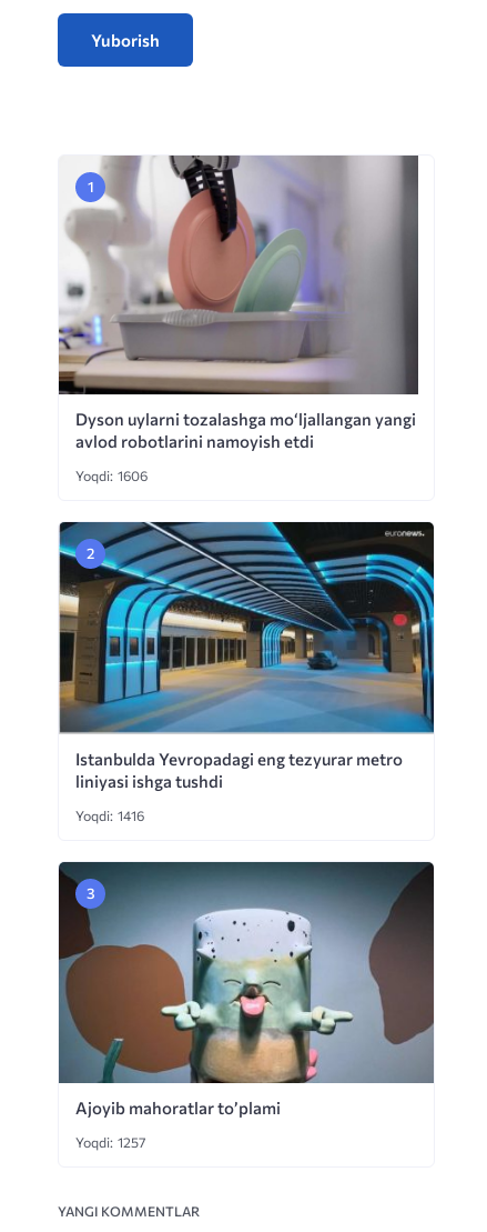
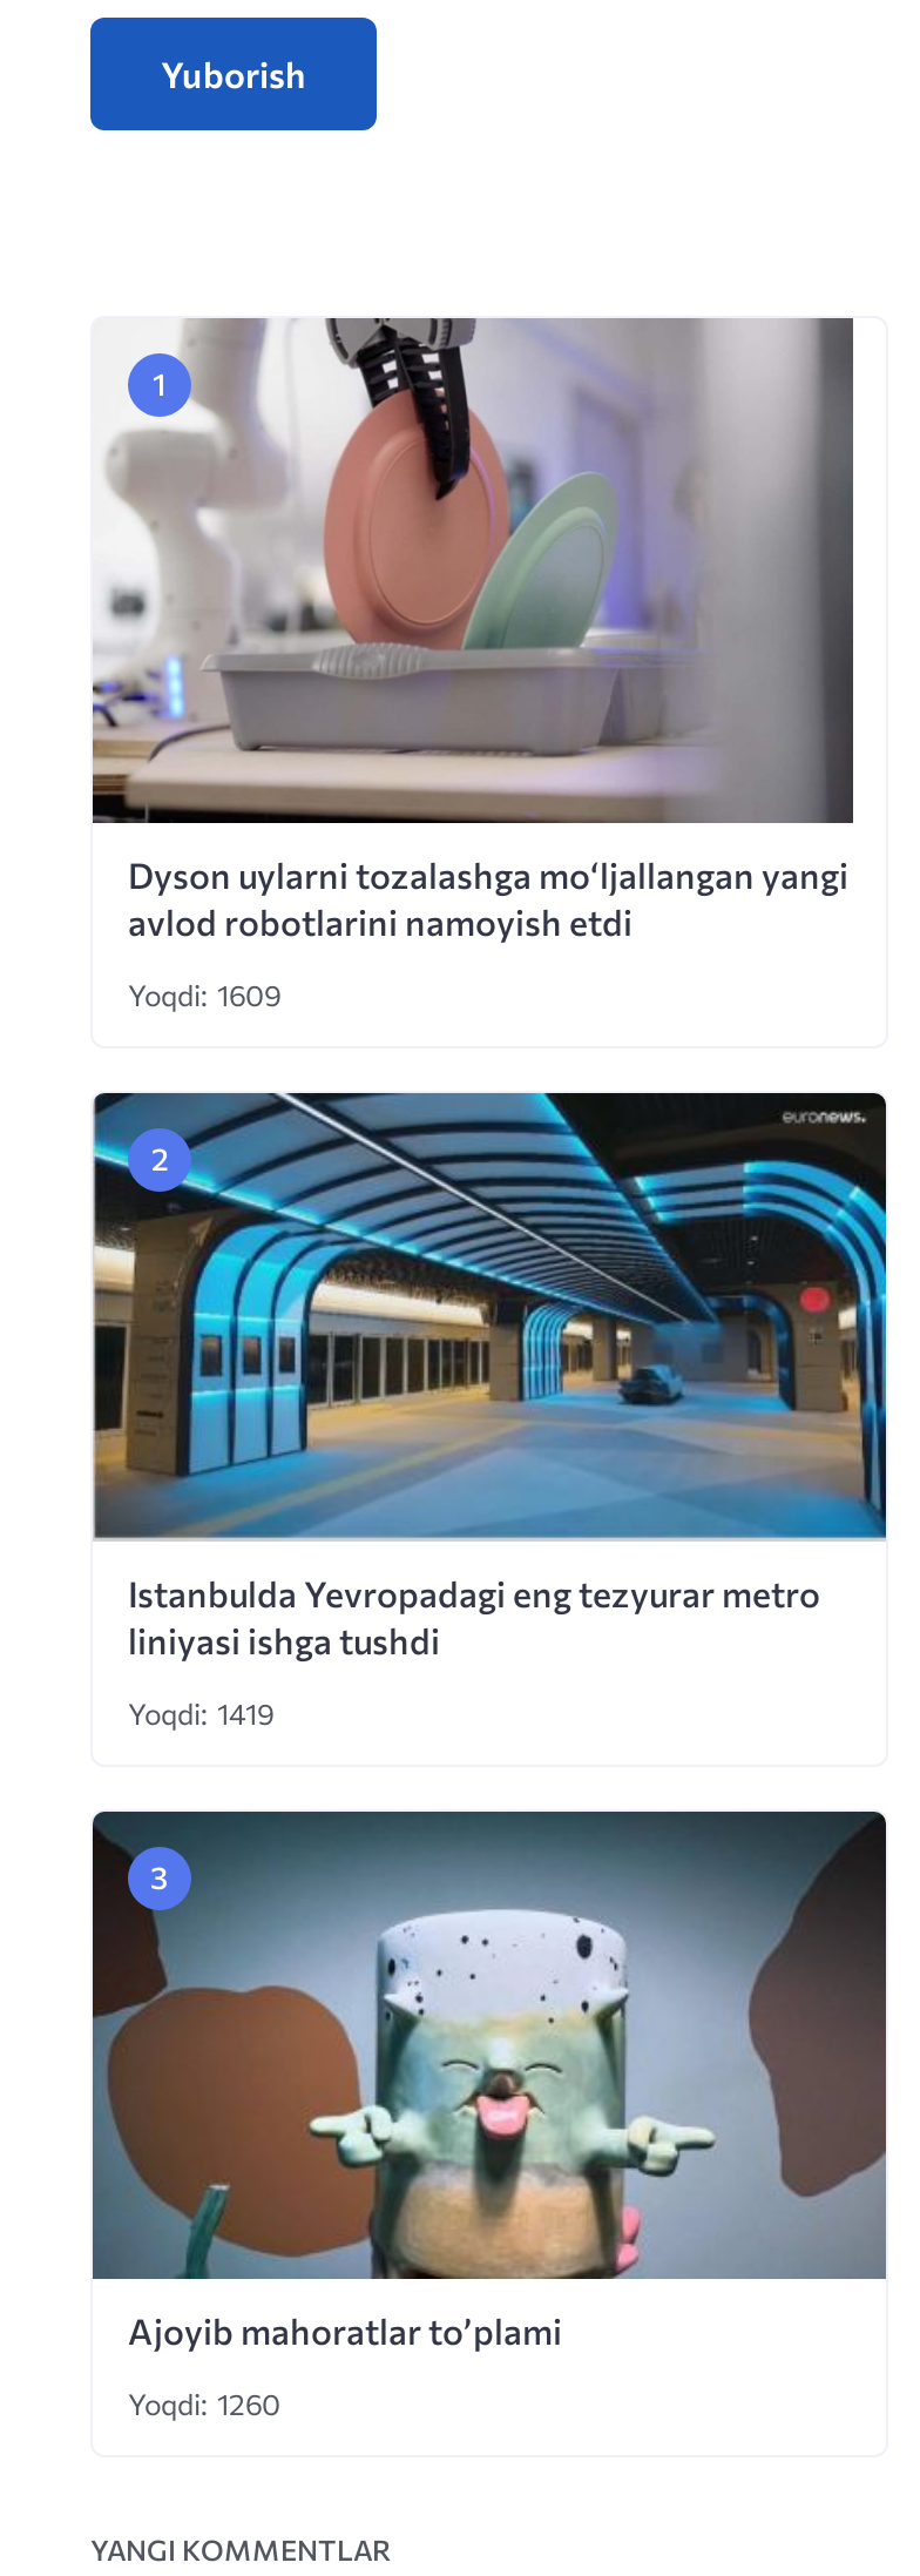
[75,467,148,484] Yoqdi: 1606 -> [128,976,280,1013] Yoqdi: 1609
[75,806,144,824] Yoqdi: 1416 -> [128,1694,273,1732] Yoqdi: 1419
[75,1133,146,1151] Yoqdi: 1257 -> [128,2385,280,2422] Yoqdi: 1260

